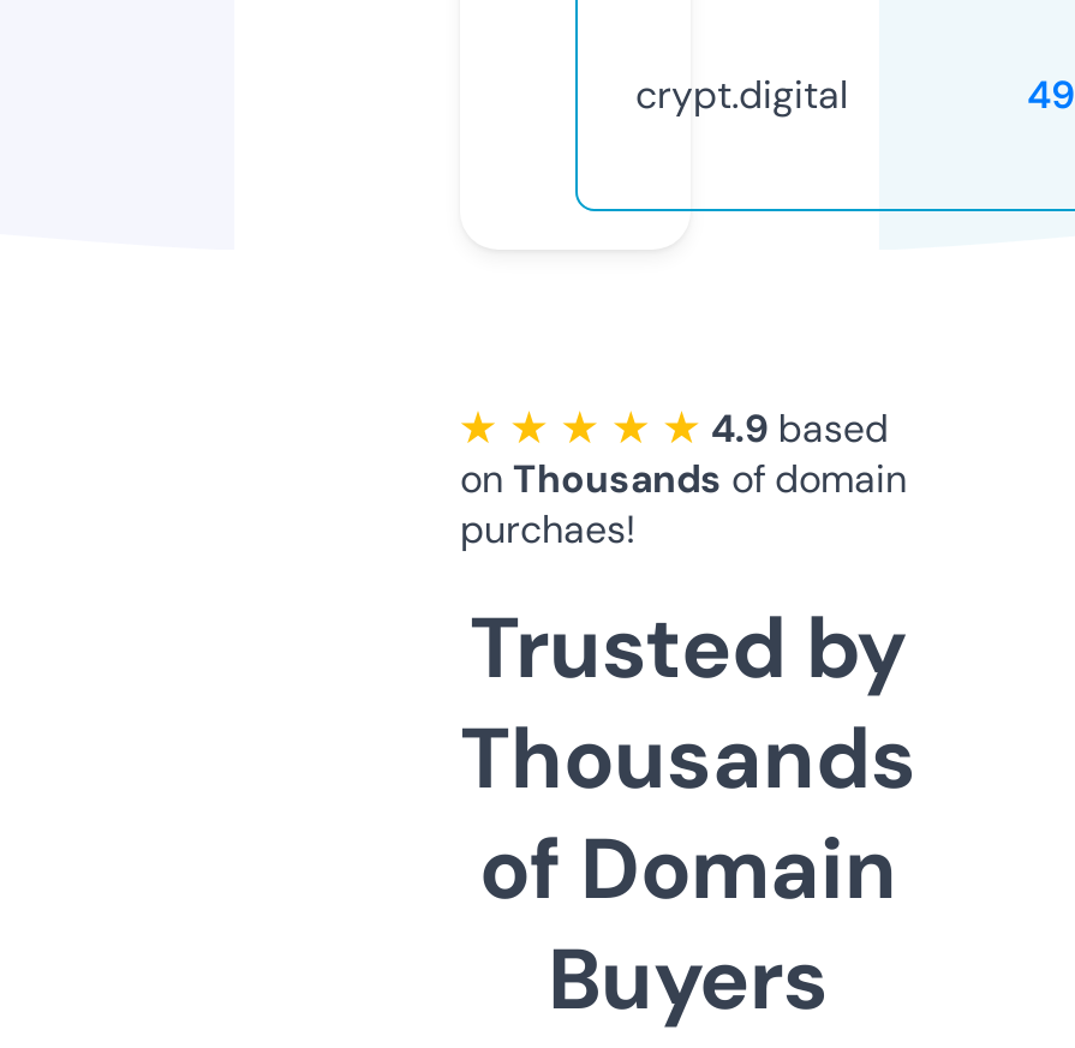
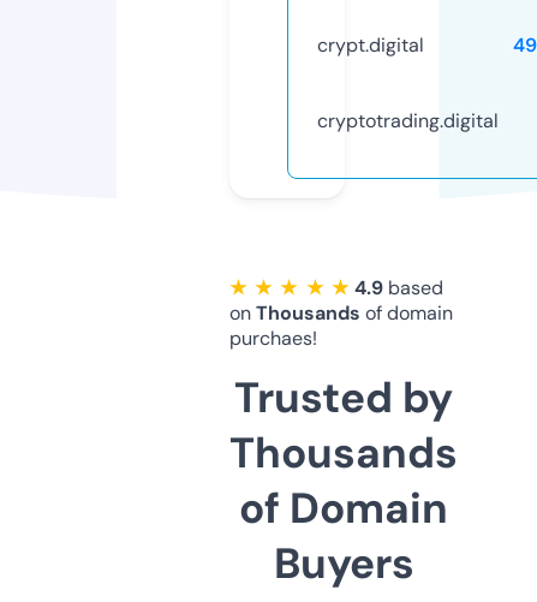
none -> [317,108,499,133] cryptotrading.digital

